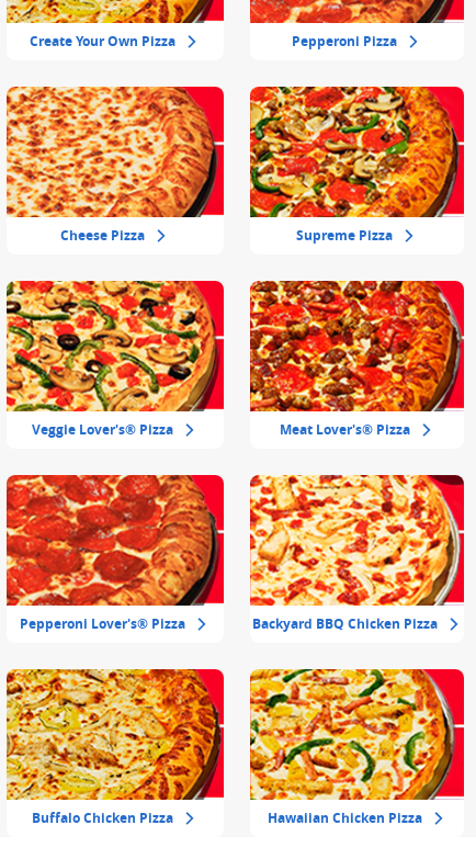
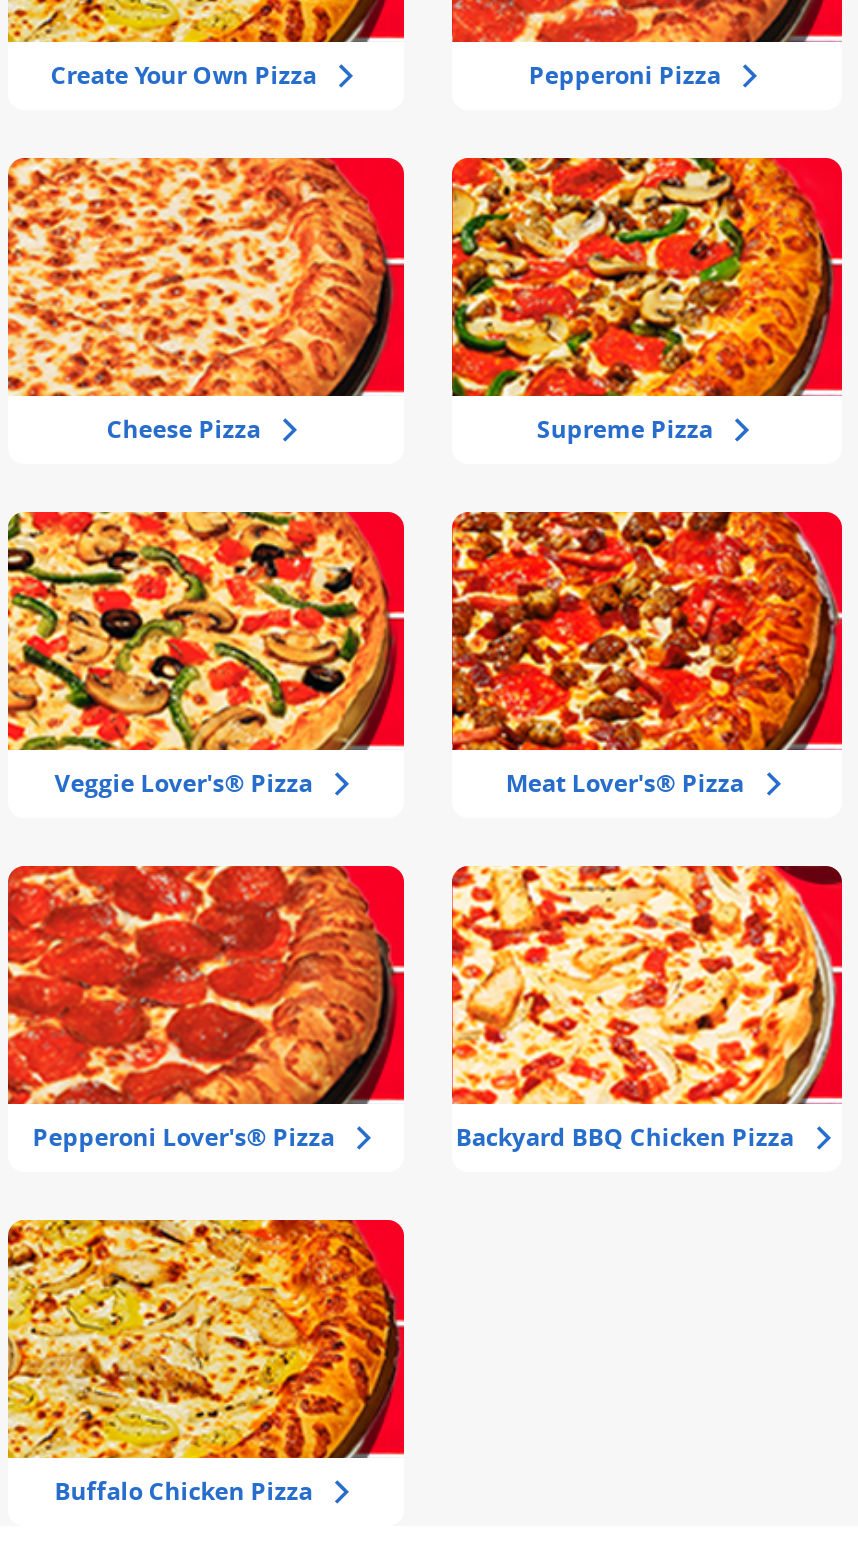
[249,668,465,827] [image] | Hawaiian Chicken Pizza -> none

